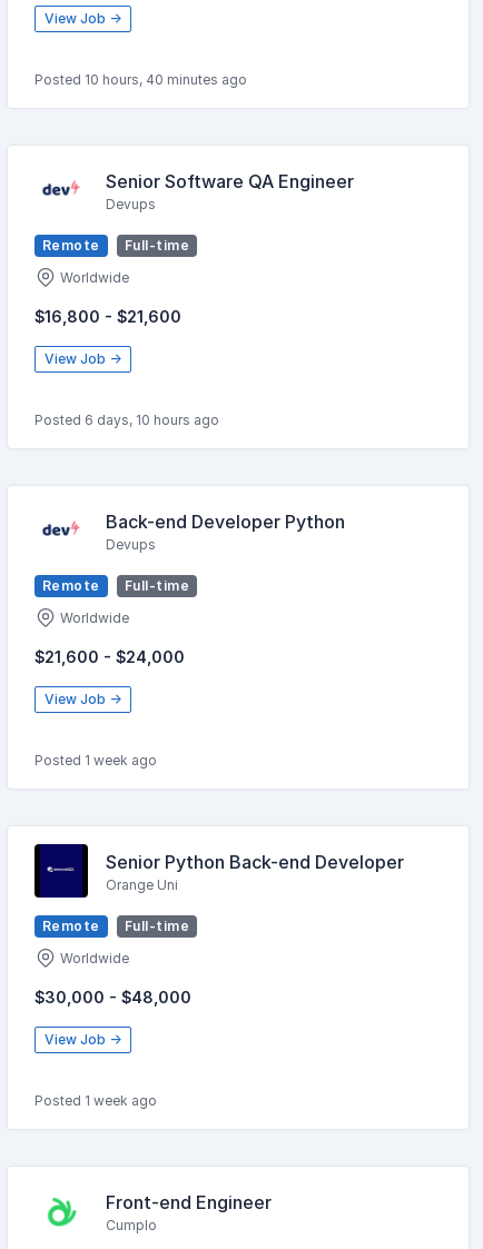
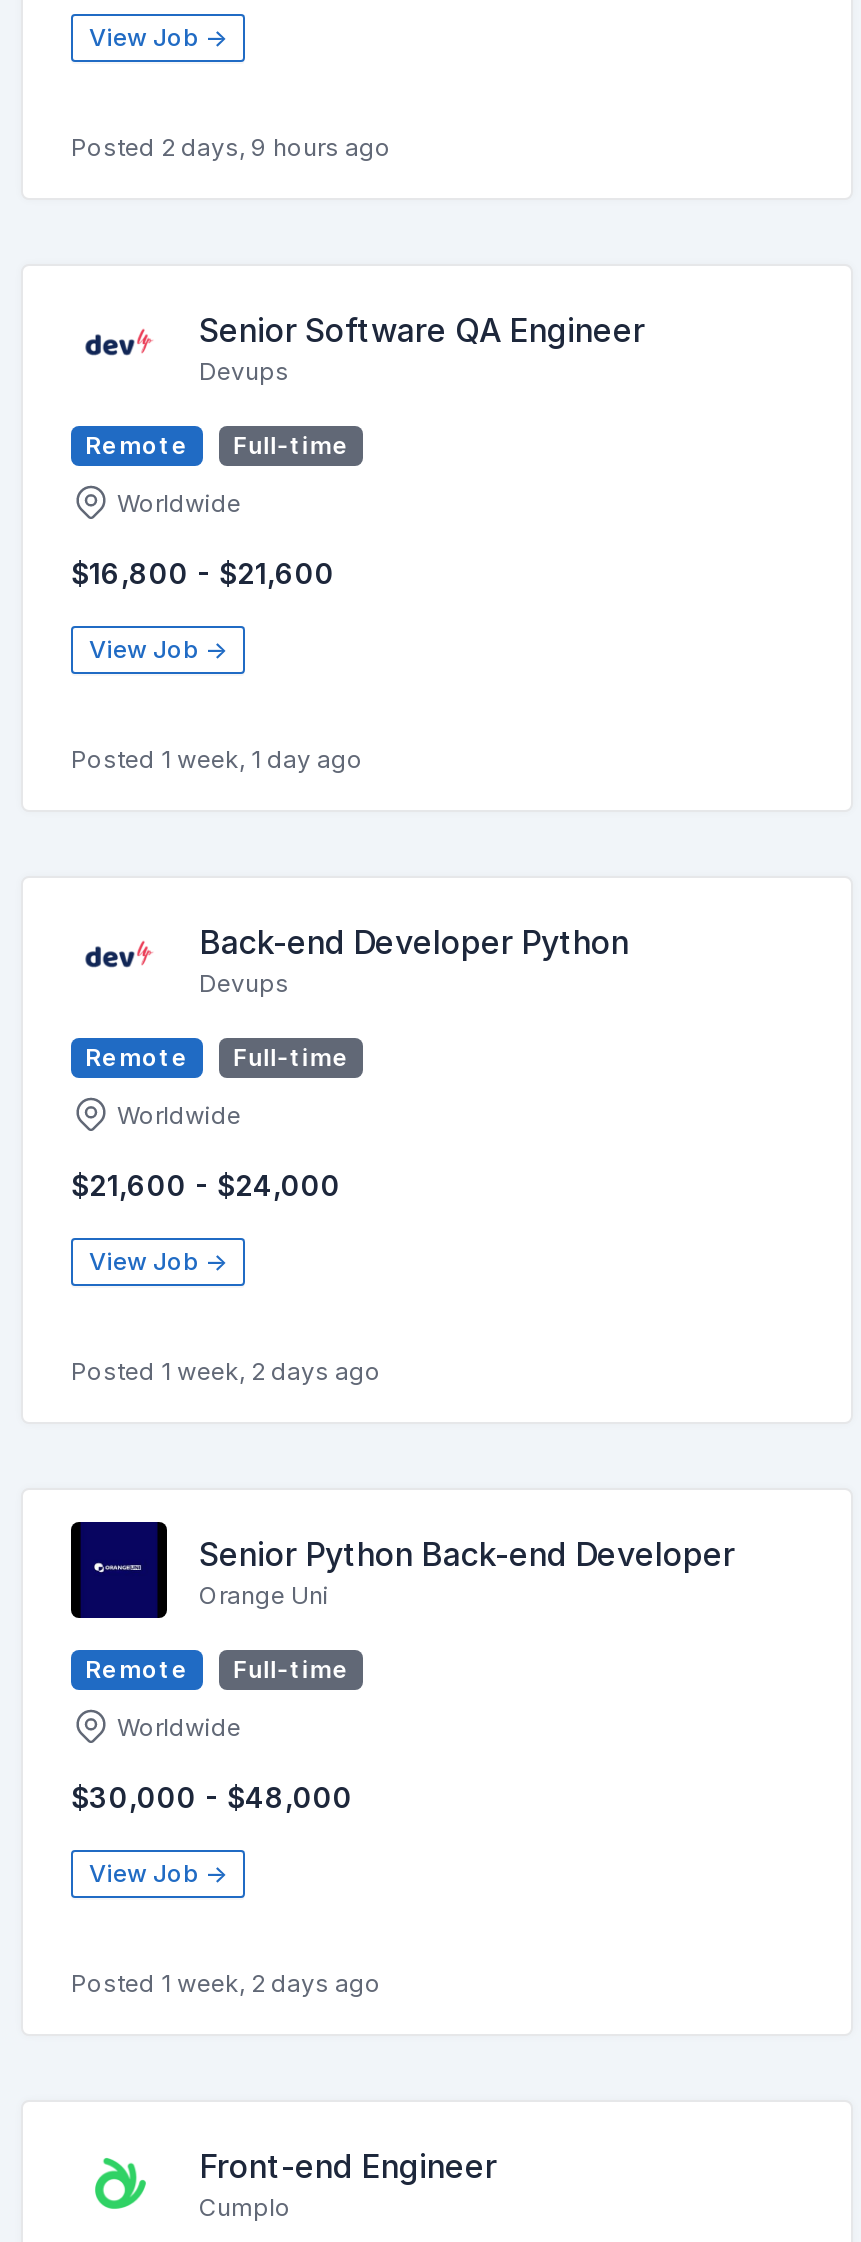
[34,71,247,88] Posted 10 hours, 40 minutes ago -> [71,132,391,162] Posted 2 days, 9 hours ago
[34,412,219,428] Posted 6 days, 10 hours ago -> [71,744,363,774] Posted 1 week, 1 day ago
[34,752,157,769] Posted 1 week ago -> [71,1356,381,1386] Posted 1 week, 2 days ago
[34,1092,157,1109] Posted 1 week ago -> [71,1968,381,1998] Posted 1 week, 2 days ago

